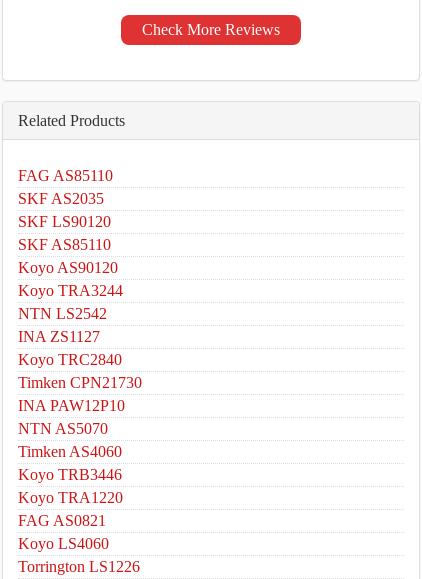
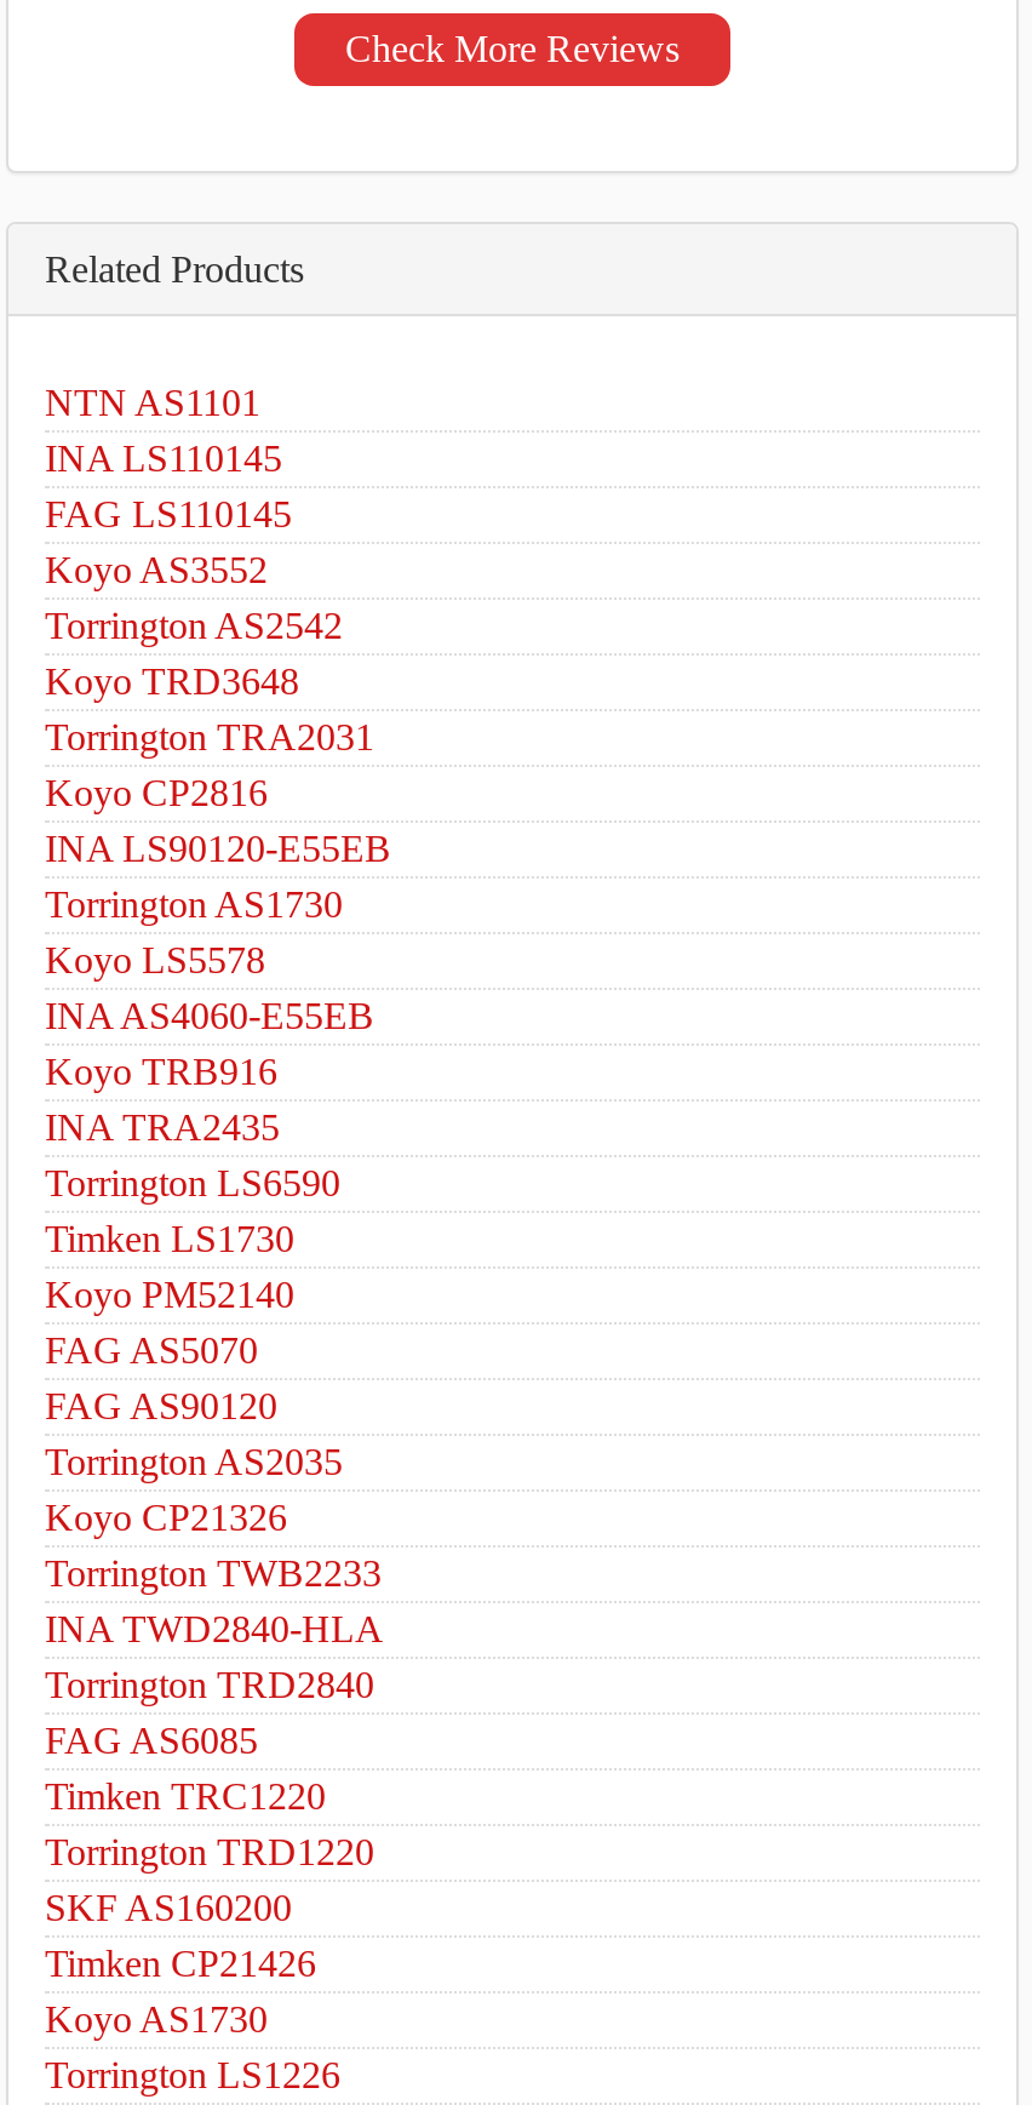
[18,167,142,552] FAG AS85110 | SKF AS2035 | SKF LS90120 | SKF AS85110 | Koyo AS90120 | Koyo TRA3244 | NTN LS2542 | INA ZS1127 | Koyo TRC2840 | Timken CPN21730 | INA PAW12P10 | NTN AS5070 | Timken AS4060 | Koyo TRB3446 | Koyo TRA1220 | FAG AS0821 | Koyo LS4060 -> [45,382,391,2040] NTN AS1101 | INA LS110145 | FAG LS110145 | Koyo AS3552 | Torrington AS2542 | Koyo TRD3648 | Torrington TRA2031 | Koyo CP2816 | INA LS90120-E55EB | Torrington AS1730 | Koyo LS5578 | INA AS4060-E55EB | Koyo TRB916 | INA TRA2435 | Torrington LS6590 | Timken LS1730 | Koyo PM52140 | FAG AS5070 | FAG AS90120 | Torrington AS2035 | Koyo CP21326 | Torrington TWB2233 | INA TWD2840-HLA | Torrington TRD2840 | FAG AS6085 | Timken TRC1220 | Torrington TRD1220 | SKF AS160200 | Timken CP21426 | Koyo AS1730

